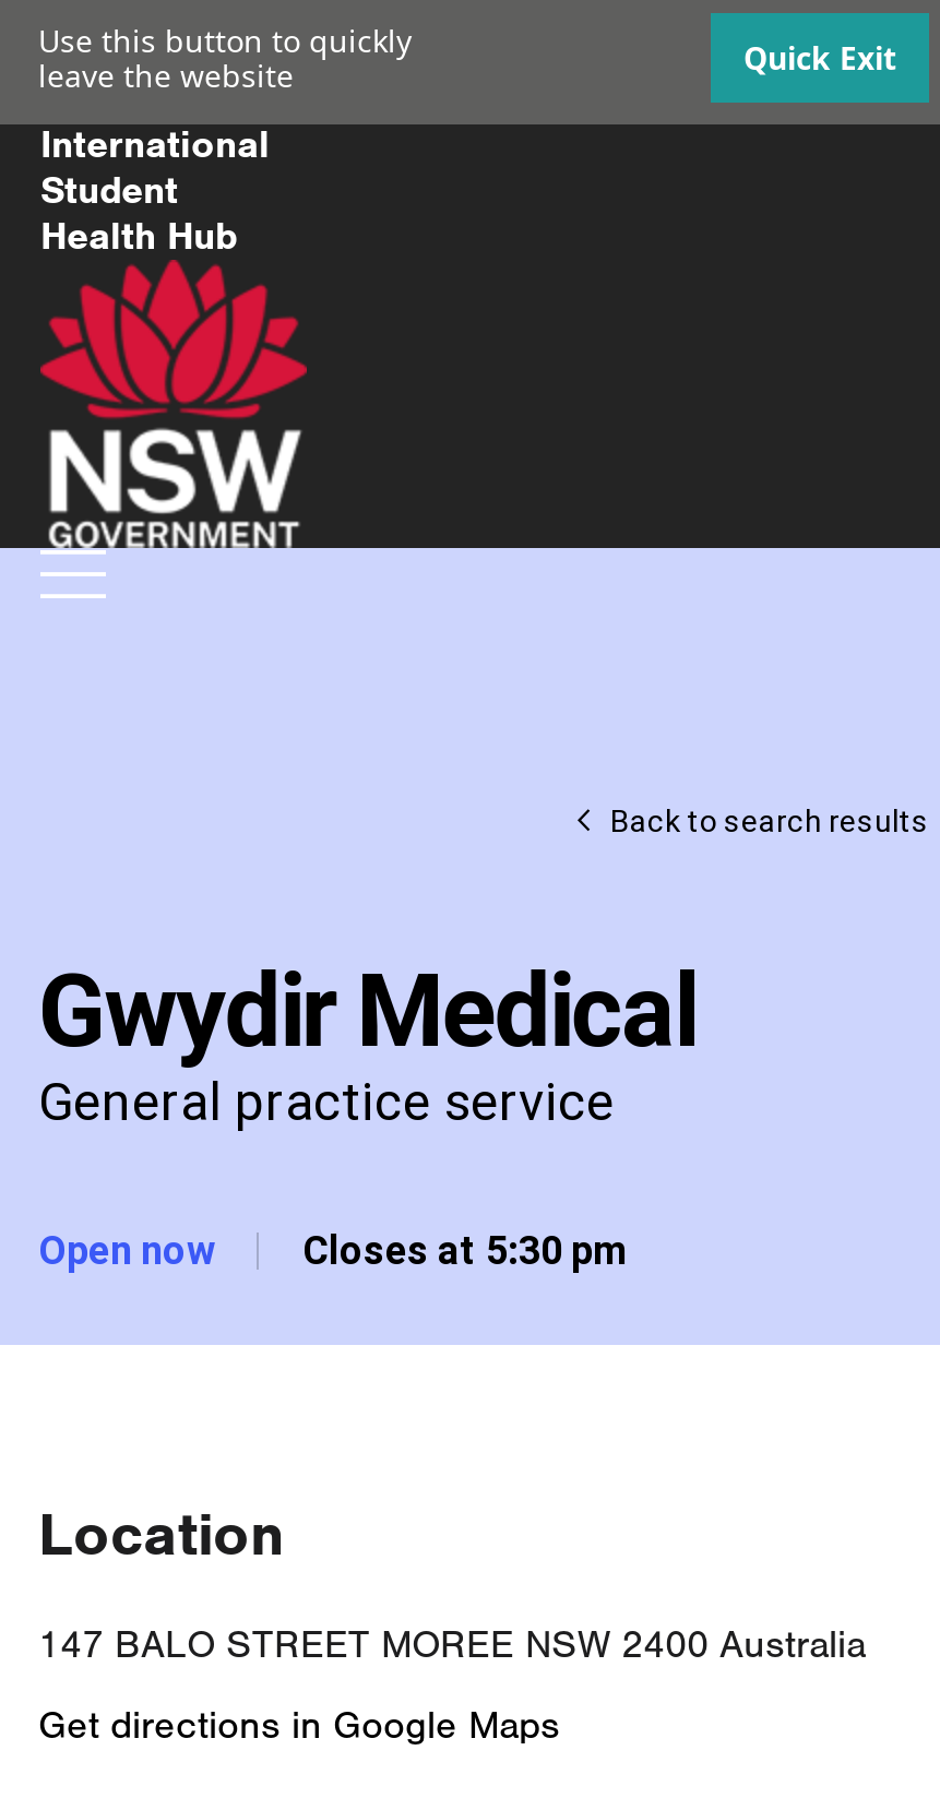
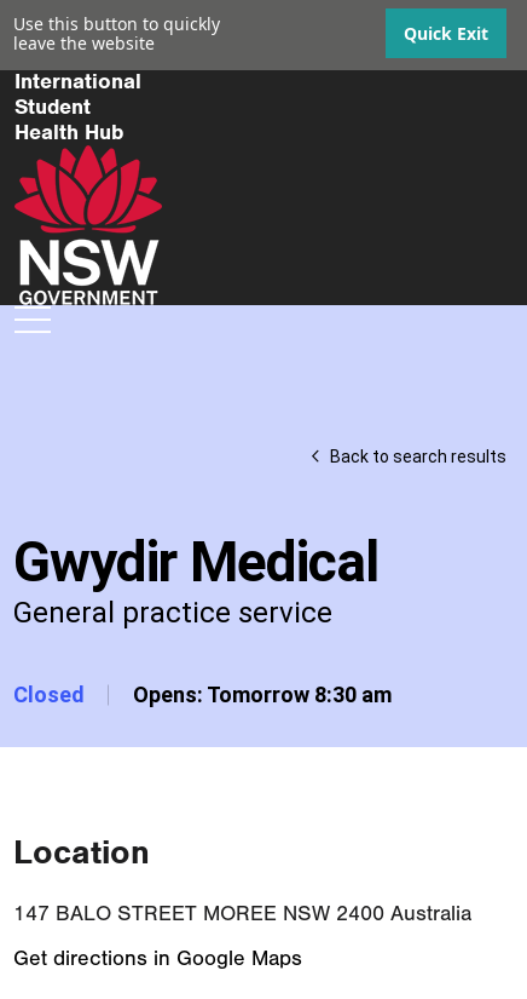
[38,1227,626,1273] Open now | Closes at 5:30 pm -> [13,682,392,707] Closed | Opens: Tomorrow 8:30 am

